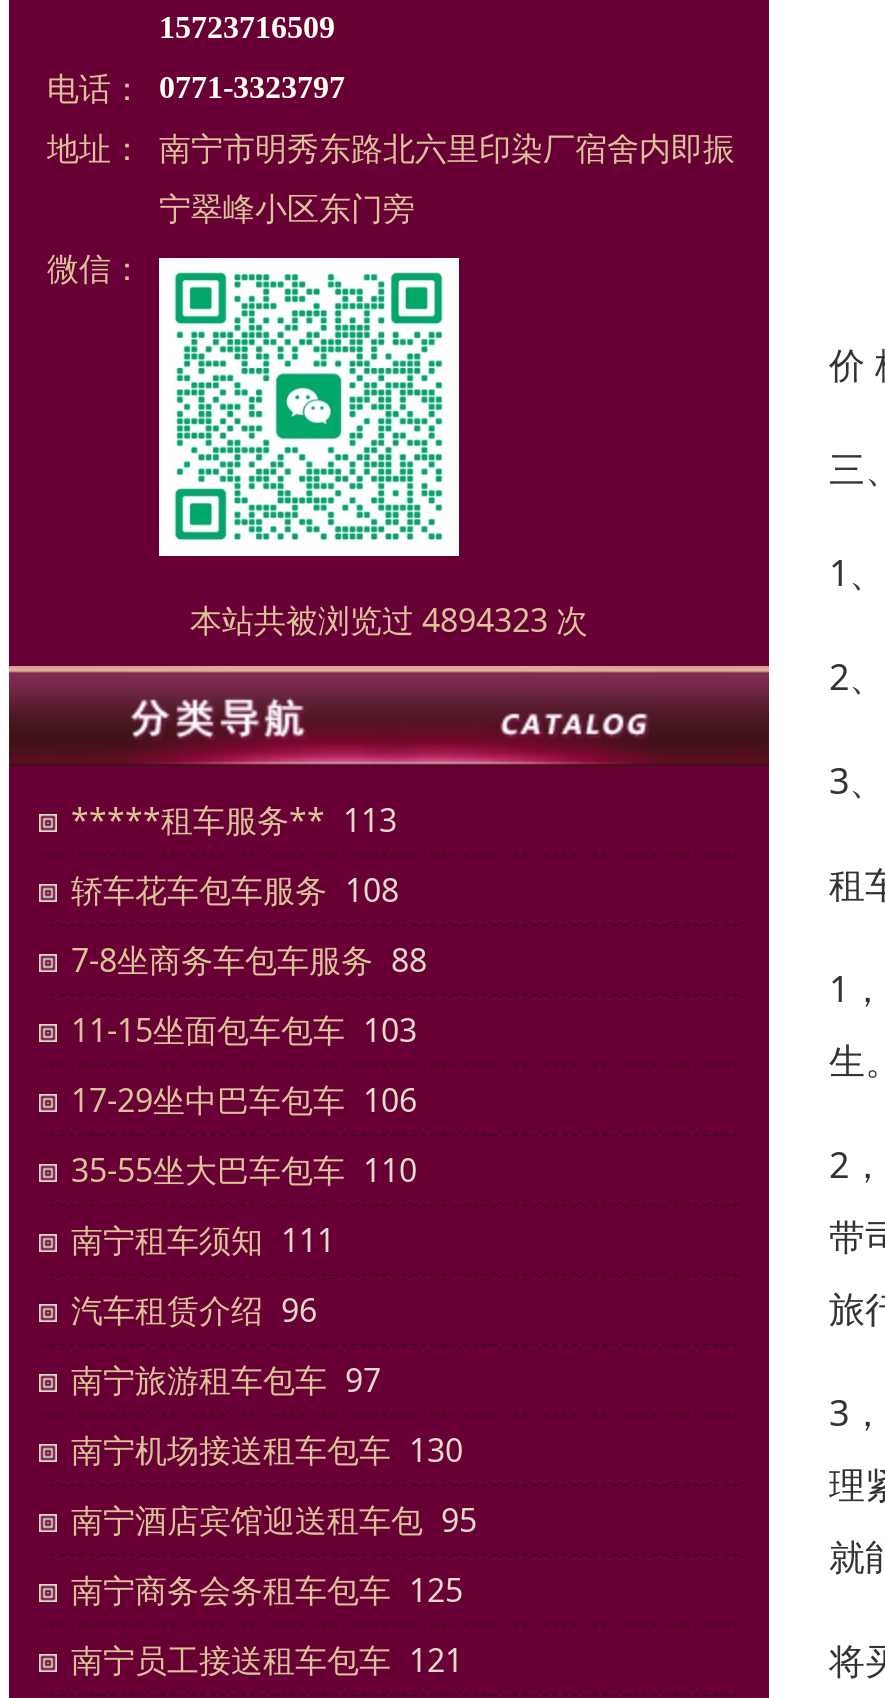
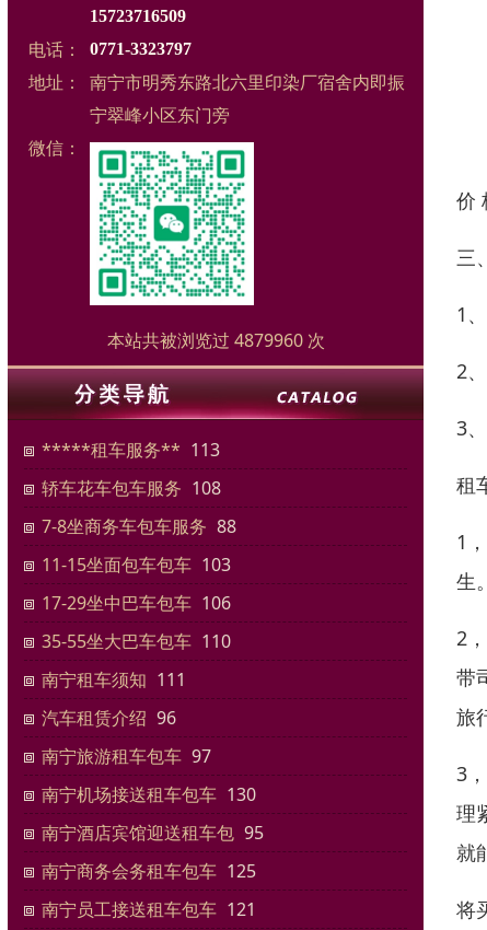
[190,599,588,643] 本站共被浏览过 4894323 次 -> [107,329,324,353] 本站共被浏览过 4879960 次

